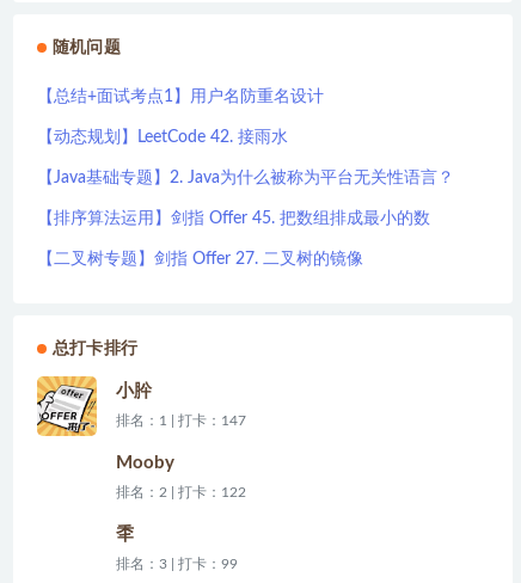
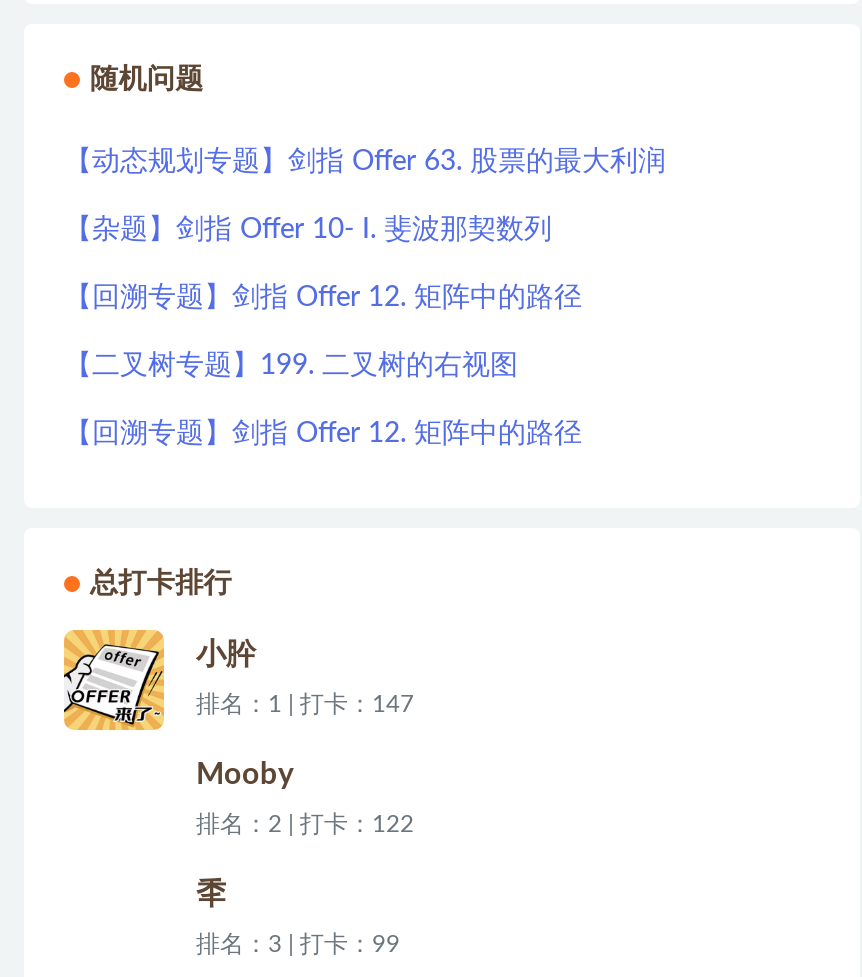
[37,88,324,105] 【总结+面试考点1】用户名防重名设计 -> [64,148,666,176] 【动态规划专题】剑指 Offer 63. 股票的最大利润
[37,129,288,146] 【动态规划】LeetCode 42. 接雨水 -> [64,216,552,244] 【杂题】剑指 Offer 10- I. 斐波那契数列
[37,170,454,186] 【Java基础专题】2. Java为什么被称为平台无关性语言？ -> [64,284,582,312] 【回溯专题】剑指 Offer 12. 矩阵中的路径
[37,210,430,227] 【排序算法运用】剑指 Offer 45. 把数组排成最小的数 -> [64,352,518,380] 【二叉树专题】199. 二叉树的右视图
[37,251,363,268] 【二叉树专题】剑指 Offer 27. 二叉树的镜像 -> [64,420,582,448] 【回溯专题】剑指 Offer 12. 矩阵中的路径

